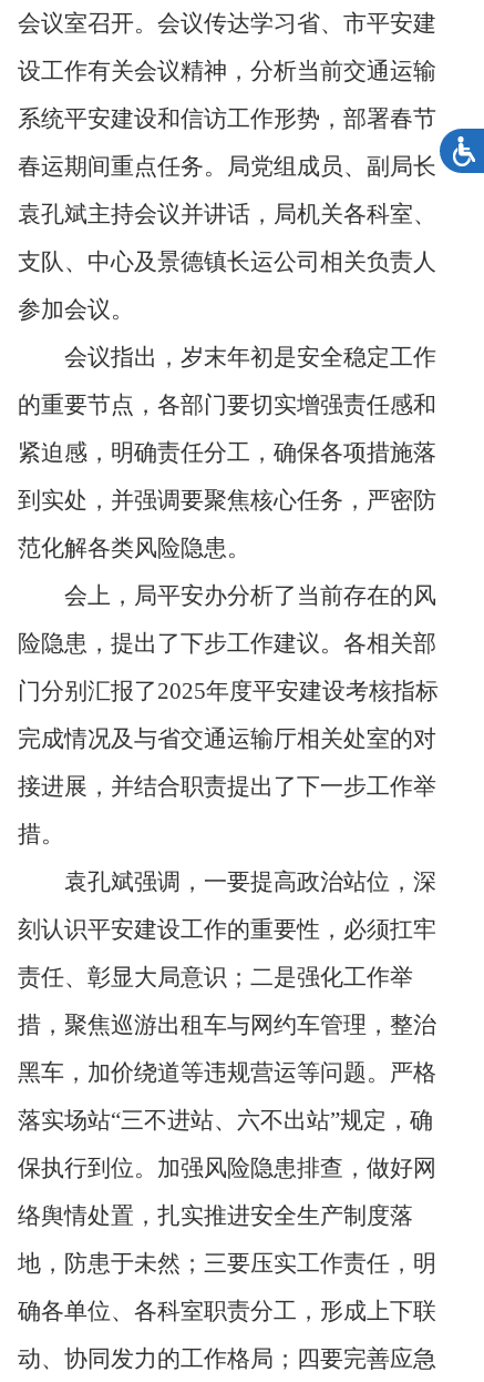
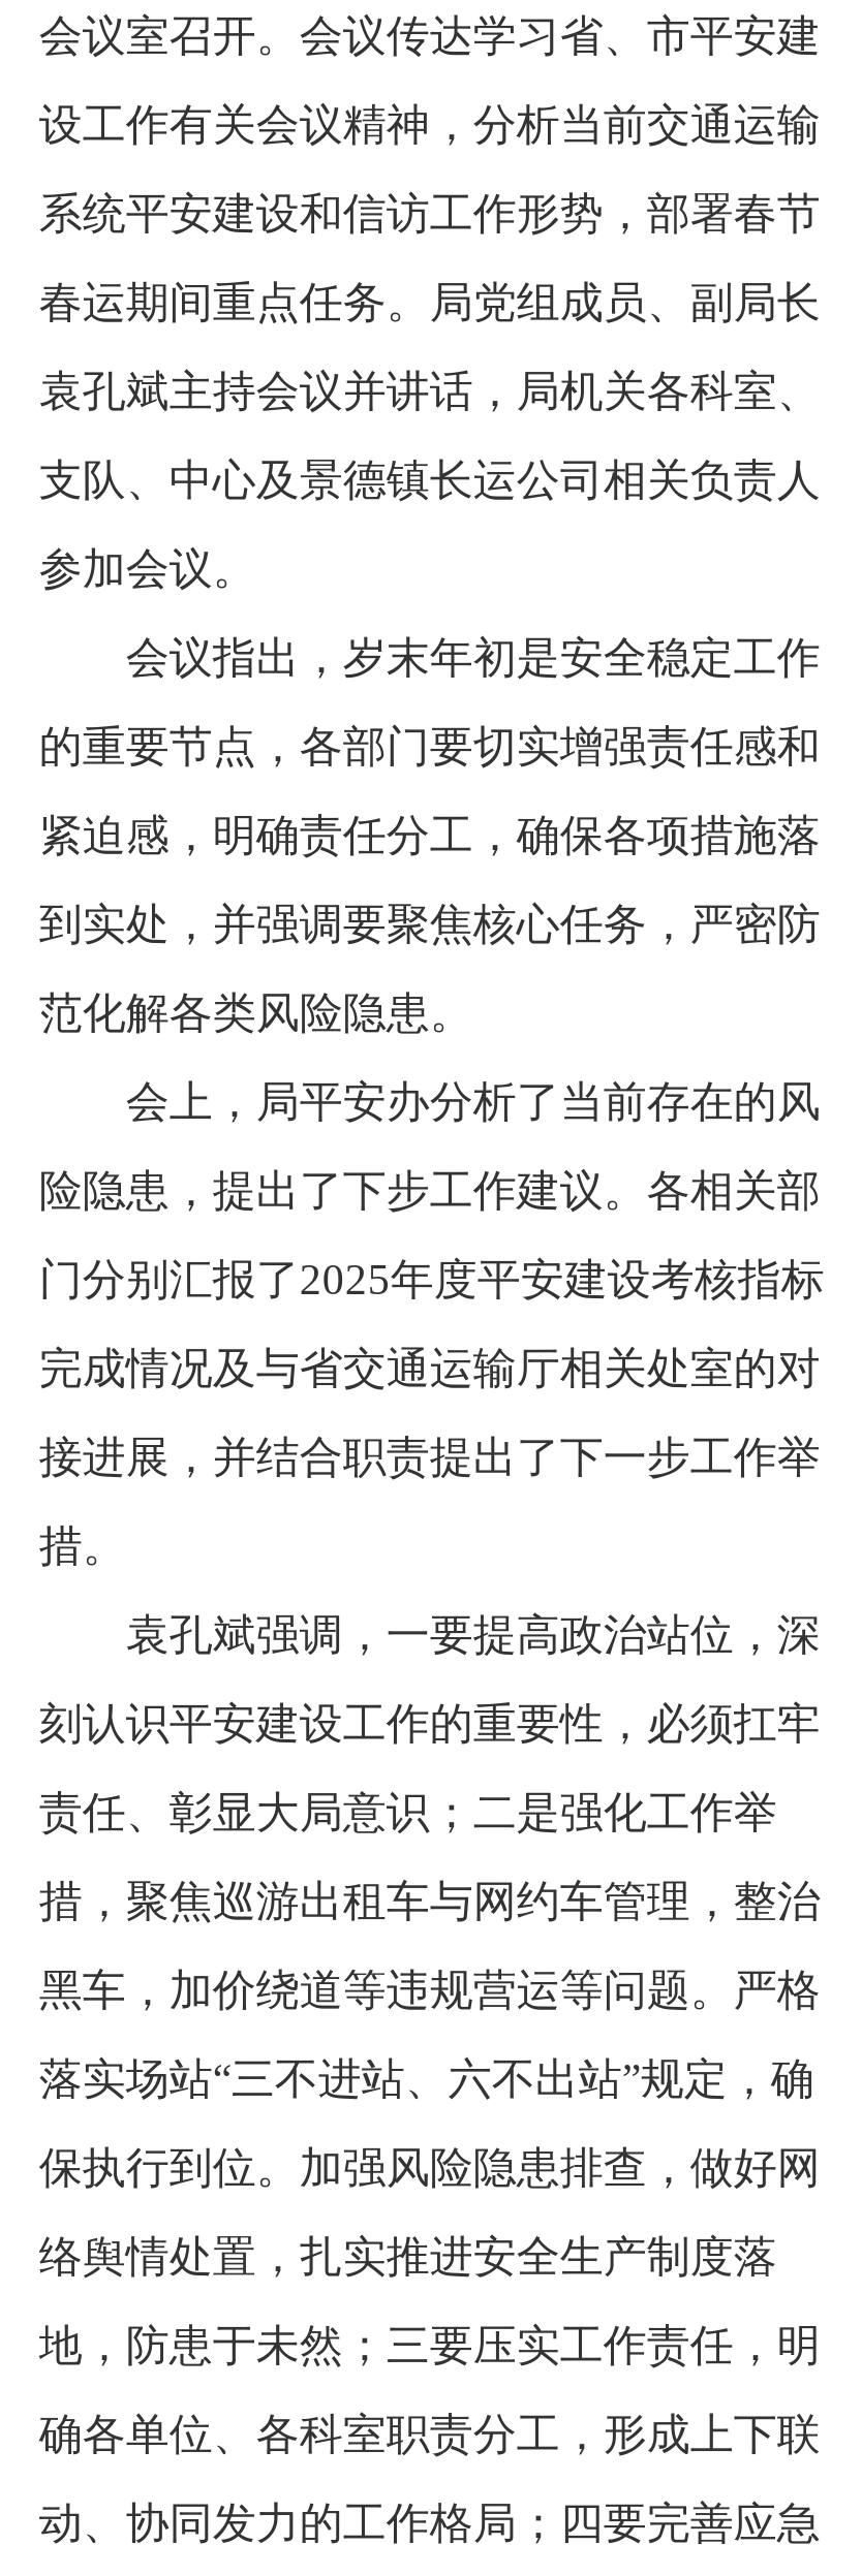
[439,128,481,174] [image] -> none

